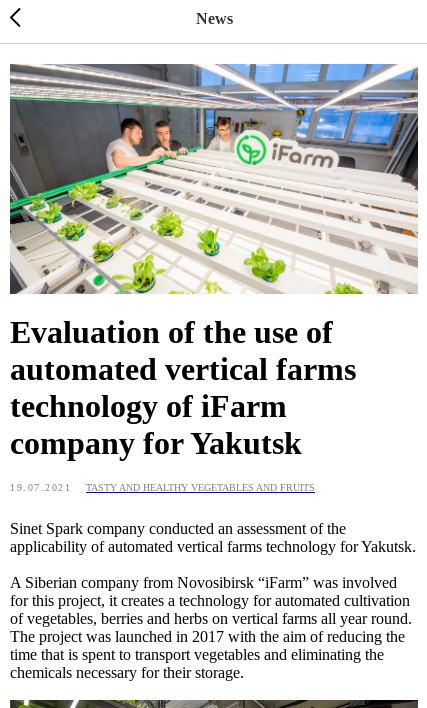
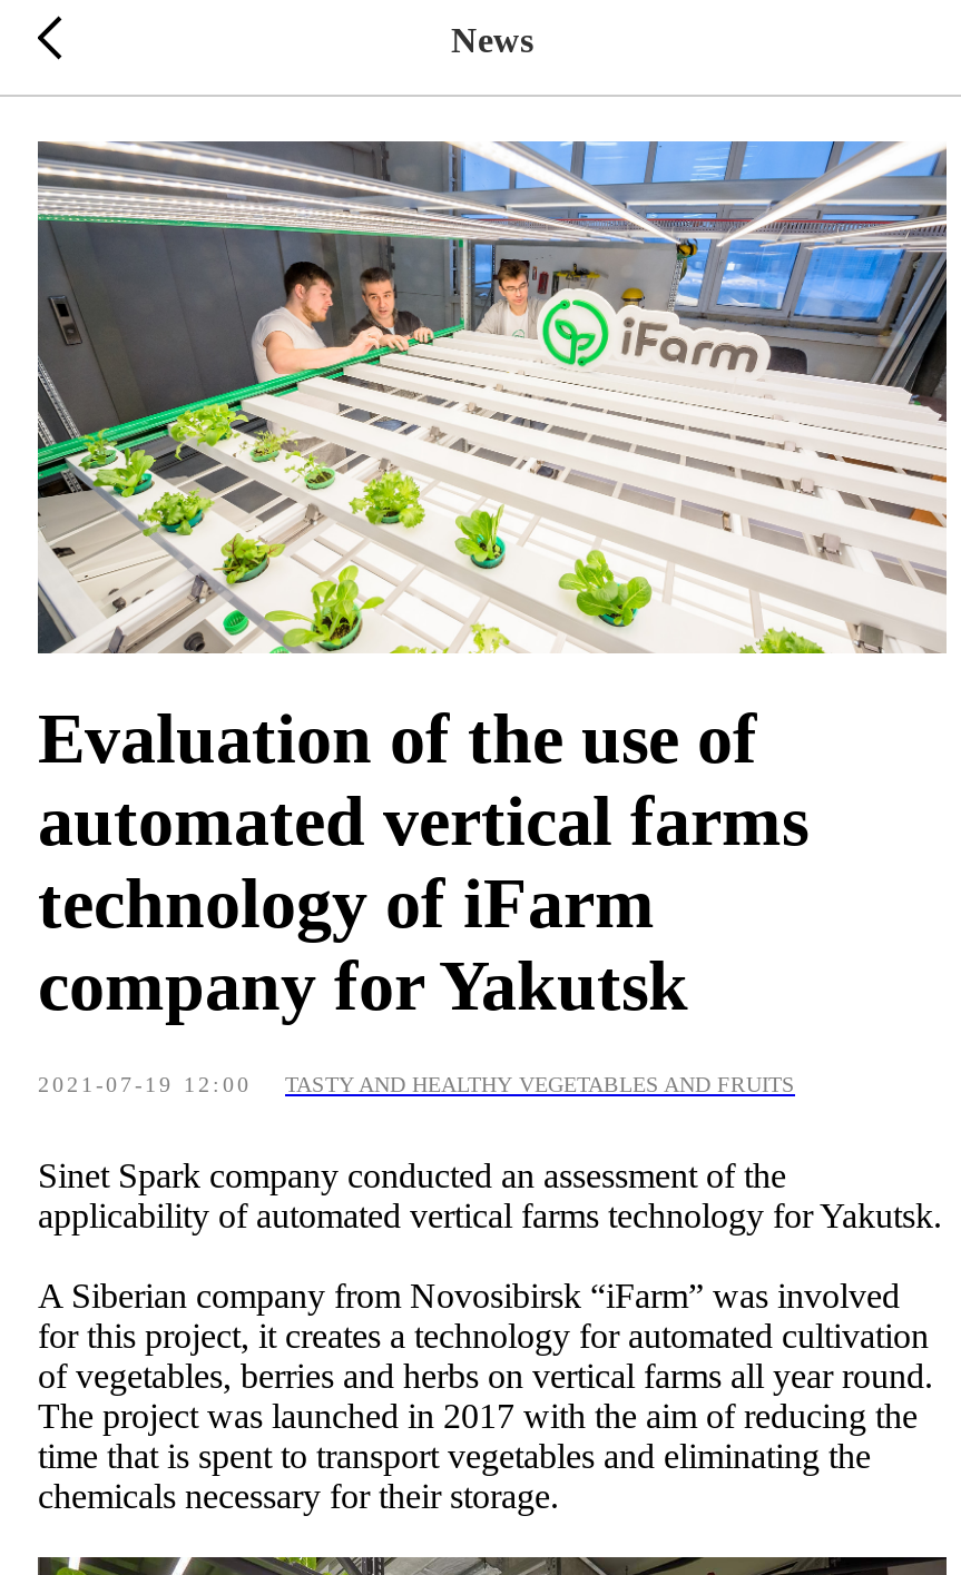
[10,481,315,492] 19.07.2021 TASTY AND HEALTHY VEGETABLES AND FRUITS -> [38,1071,795,1095] 2021-07-19 12:00 TASTY AND HEALTHY VEGETABLES AND FRUITS

